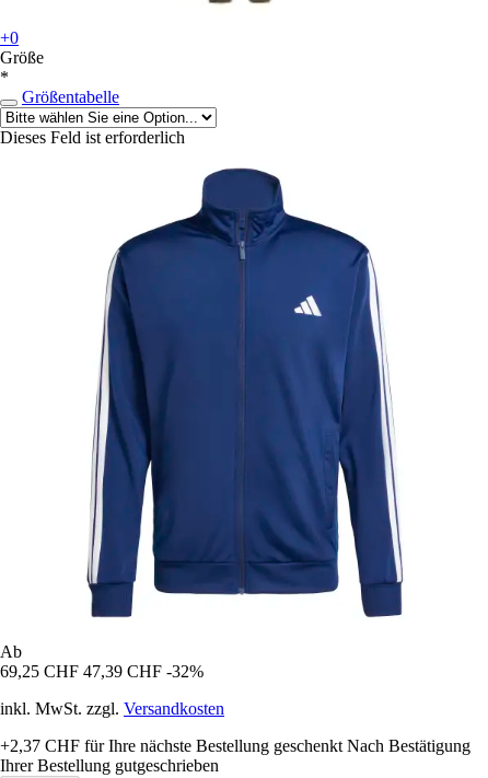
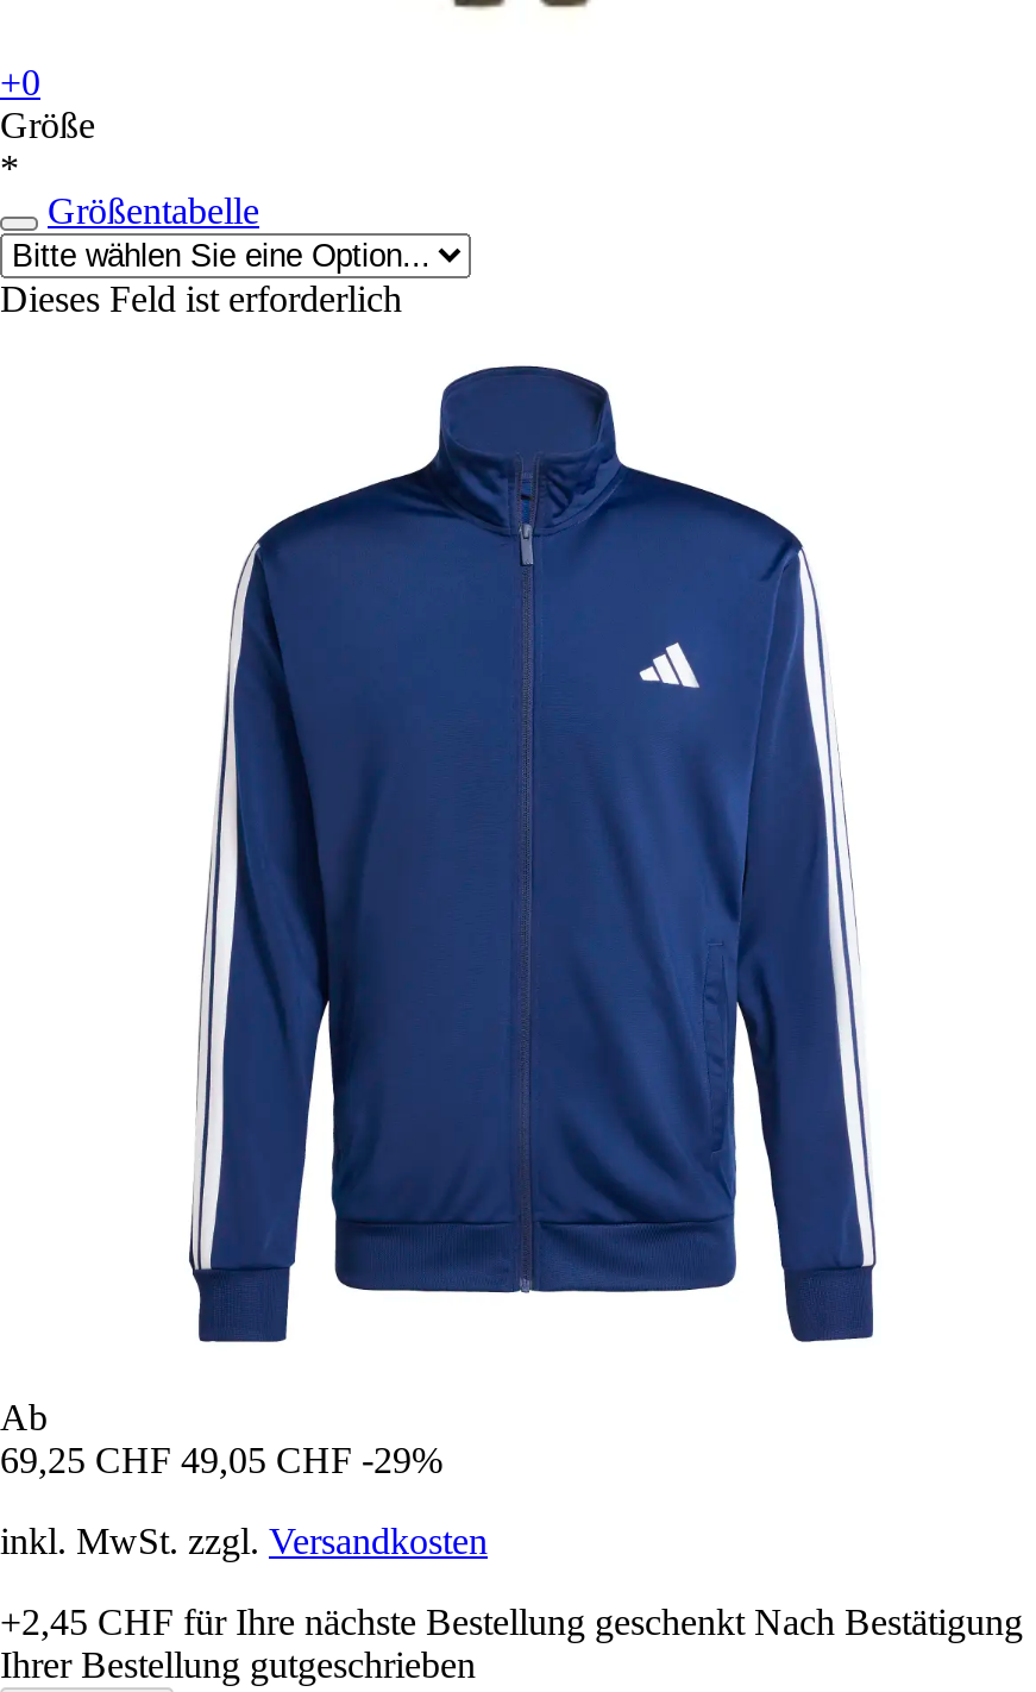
[0,662,204,680] 69,25 CHF 47,39 CHF -32% -> [0,1439,442,1480] 69,25 CHF 49,05 CHF -29%
[0,736,470,755] +2,37 CHF für Ihre nächste Bestellung geschenkt Nach Bestätigung -> [0,1601,1023,1642] +2,45 CHF für Ihre nächste Bestellung geschenkt Nach Bestätigung

